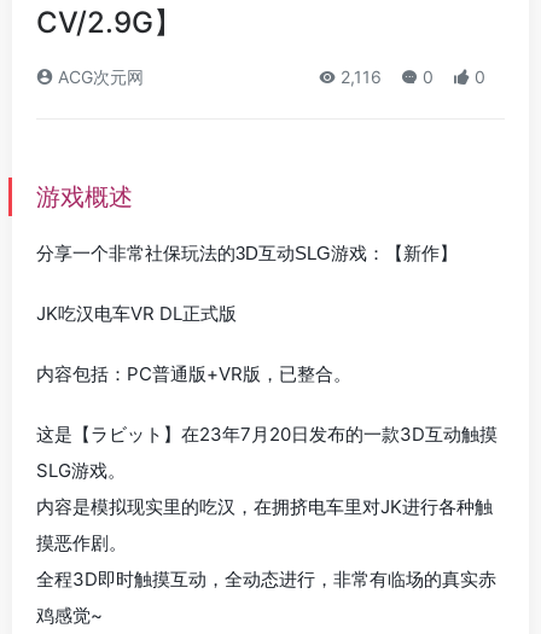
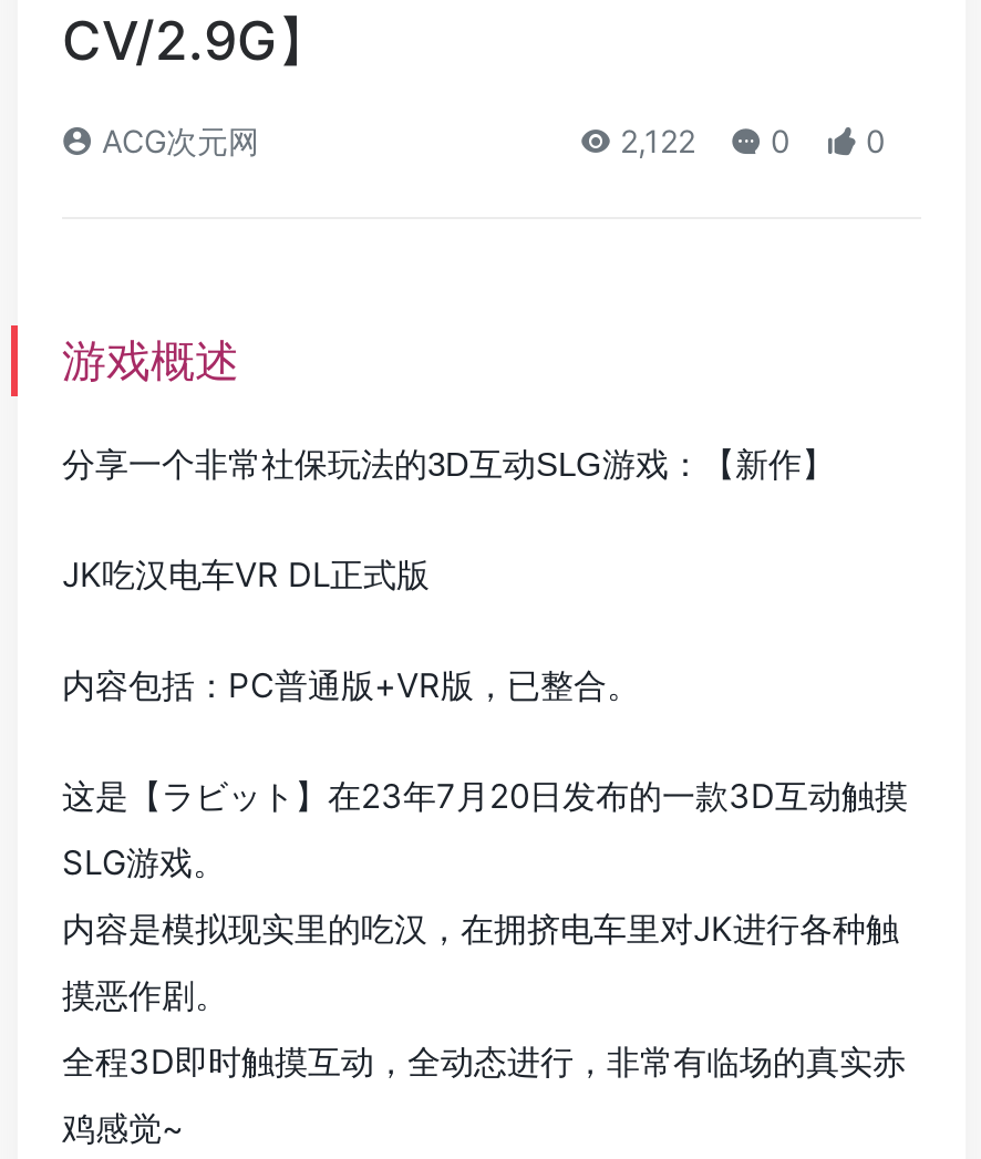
[336,66,485,87] 2,116 0 0 -> [611,122,886,159] 2,122 0 0

